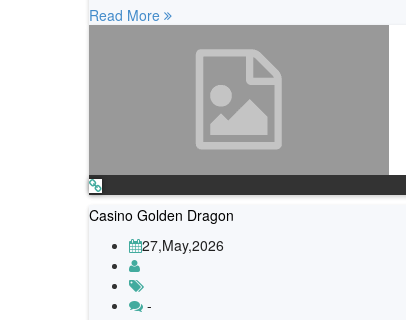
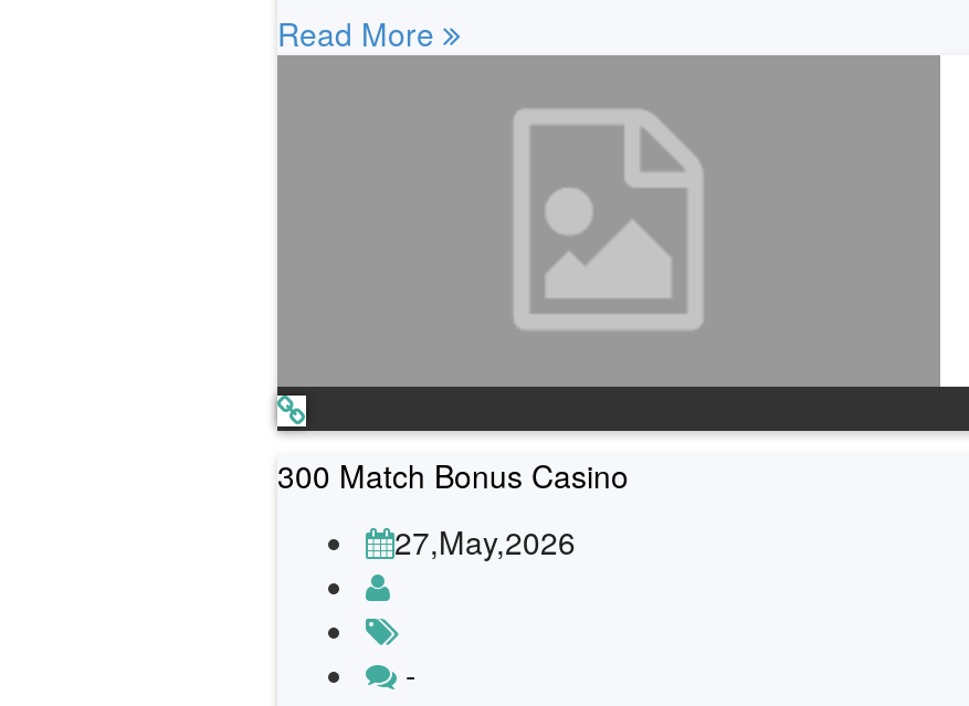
[89,205,234,225] Casino Golden Dragon -> [277,453,629,497] 300 Match Bonus Casino

